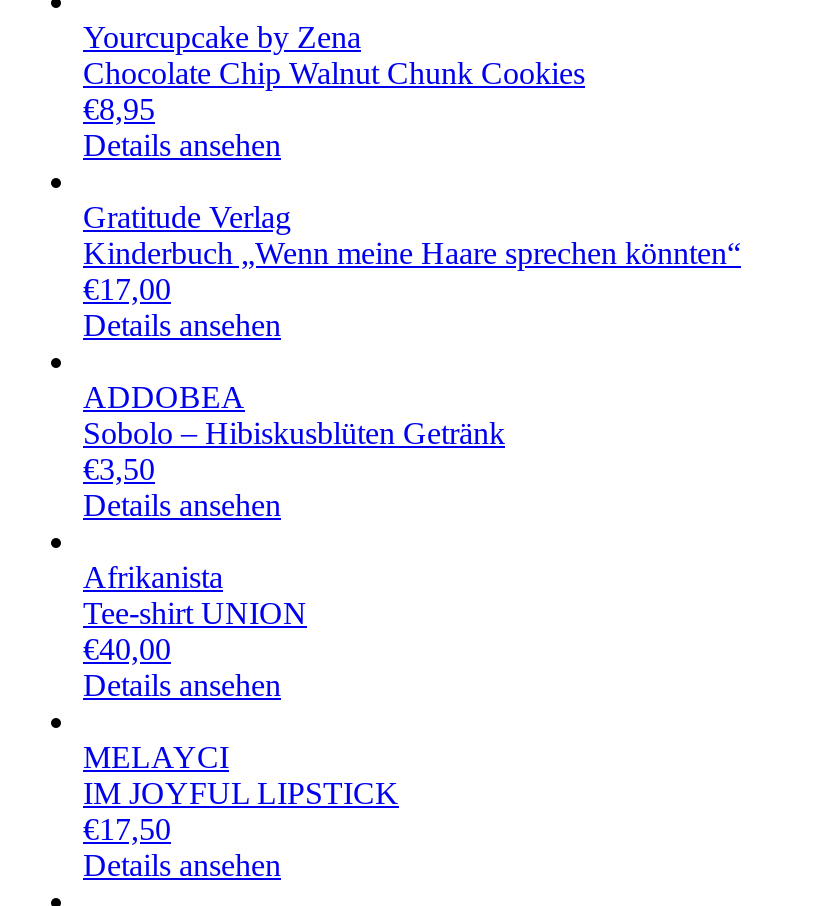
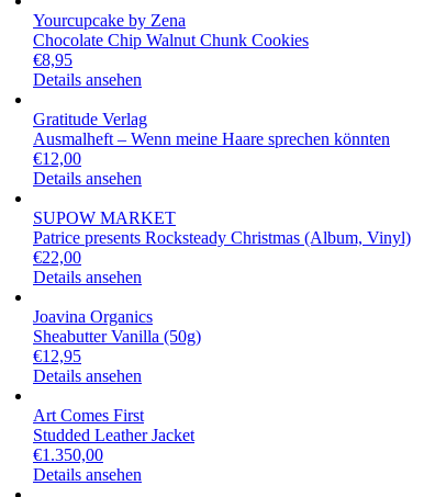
[83,237,741,307] Kinderbuch „Wenn meine Haare sprechen könnten“ | €17,00 -> [33,130,390,168] Ausmalheft – Wenn meine Haare sprechen könnten | €12,00
[83,381,505,487] ADDOBEA | Sobolo – Hibiskusblüten Getränk | €3,50 -> [33,209,411,267] SUPOW MARKET | Patrice presents Rocksteady Christmas (Album, Vinyl) | €22,00
[83,561,307,667] Afrikanista | Tee-shirt UNION | €40,00 -> [33,308,201,366] Joavina Organics | Sheabutter Vanilla (50g) | €12,95
[83,741,399,847] MELAYCI | IM JOYFUL LIPSTICK | €17,50 -> [33,406,194,465] Art Comes First | Studded Leather Jacket | €1.350,00

